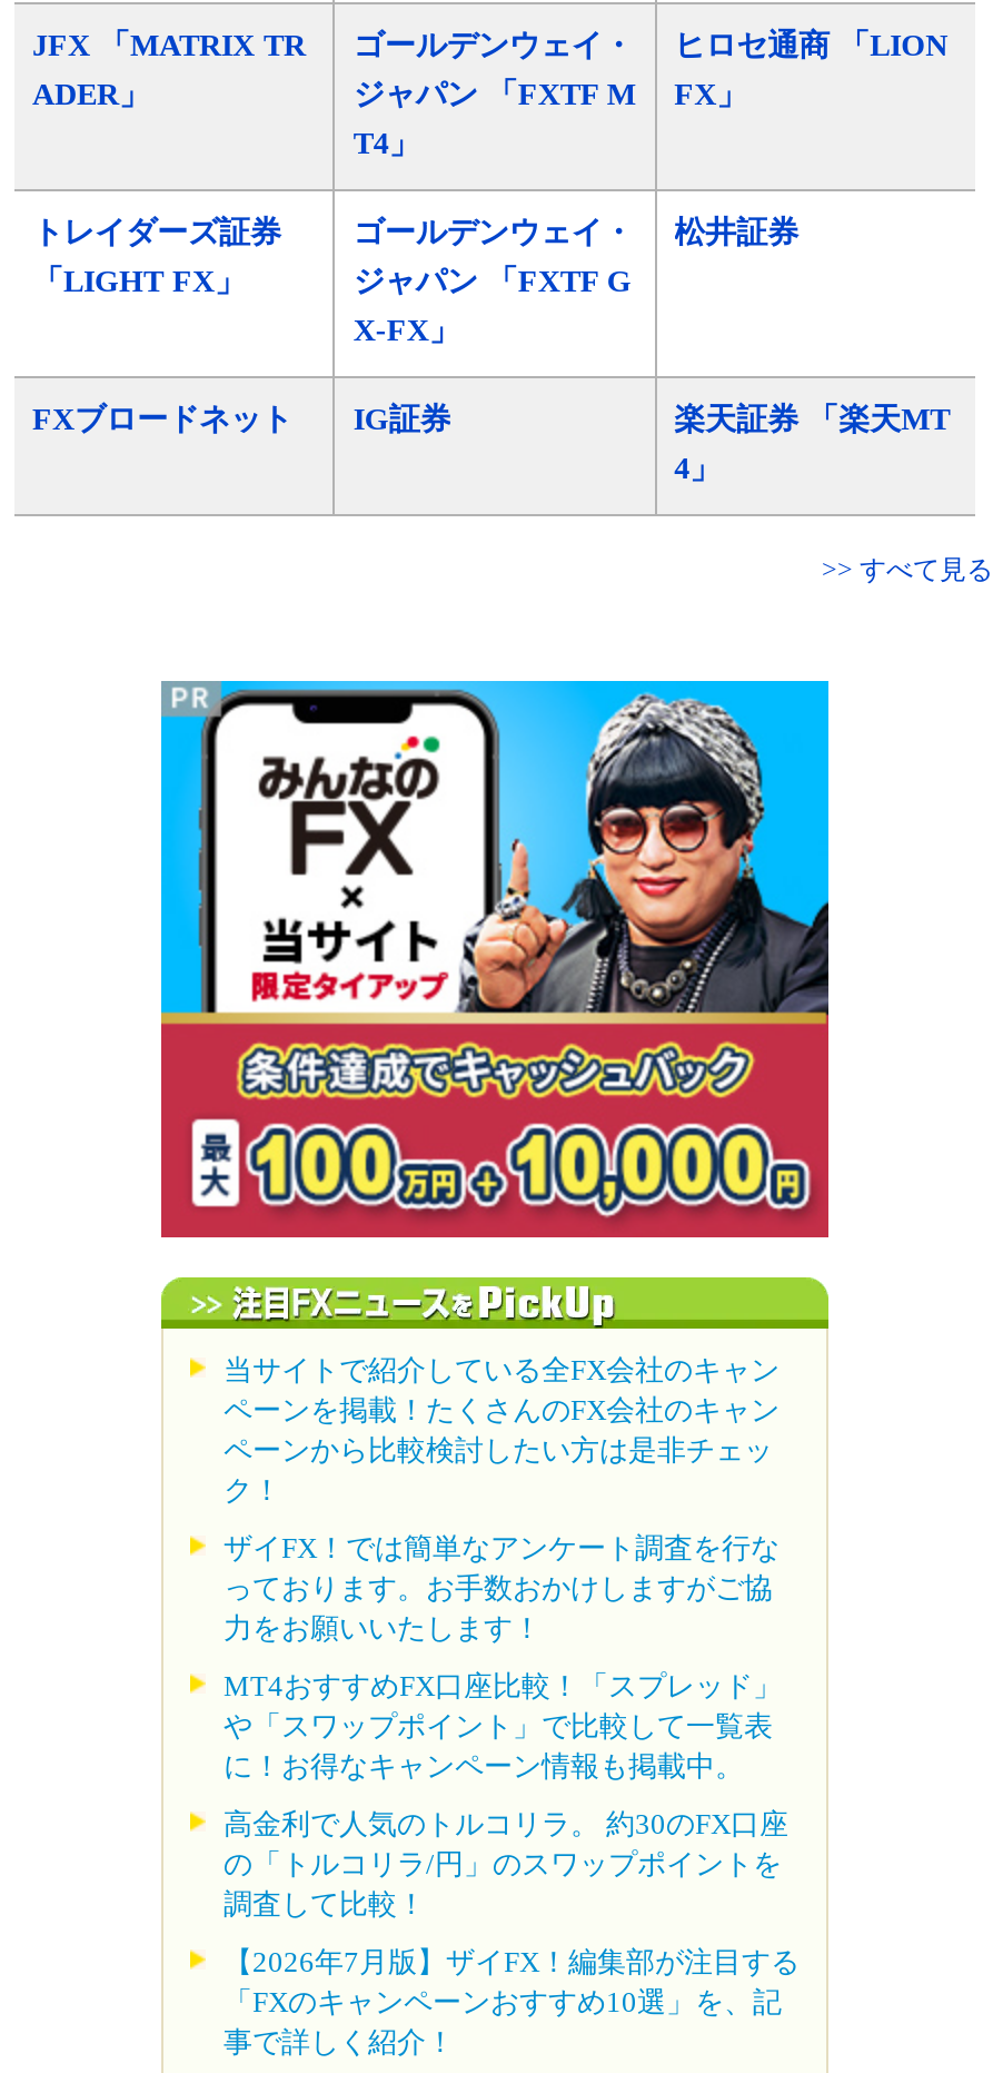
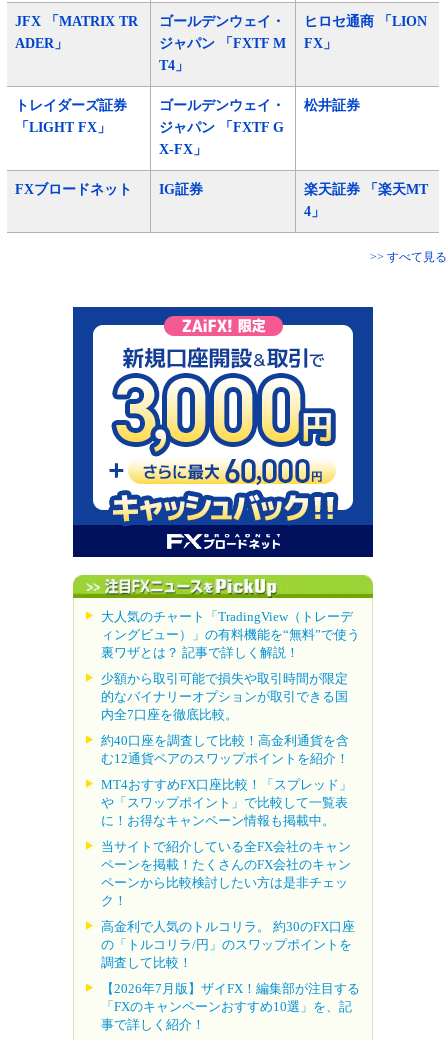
none -> [101,609,360,766] 大人気のチャート「TradingView（トレーデ | ィングビュー）」の有料機能を“無料”で使う | 裏ワザとは？ 記事で詳しく解説！ | 少額から取引可能で損失や取引時間が限定 | 的なバイナリーオプションが取引できる国 | 内全7口座を徹底比較。 | 約40口座を調査して比較！高金利通貨を含 | む12通貨ペアのスワップポイントを紹介！
[159,679,831,1240] [image] -> [72,306,374,558] [image]
moved [224,1354,779,1507] -> [101,839,351,908]: 当サイトで紹介している全FX会社のキャン | ペーンを掲載！たくさんのFX会社のキャン | ペーンから比較検討したい方は是非チェッ | ク！
[224,1532,779,1645] ザイFX！では簡単なアンケート調査を行な | っております。お手数おかけしますがご協 | 力をお願いいたします！ -> none
moved [224,1670,782,1783] -> [101,777,352,828]: MT4おすすめFX口座比較！「スプレッド」 | や「スワップポイント」で比較して一覧表 | に！お得なキャンペーン情報も掲載中。

